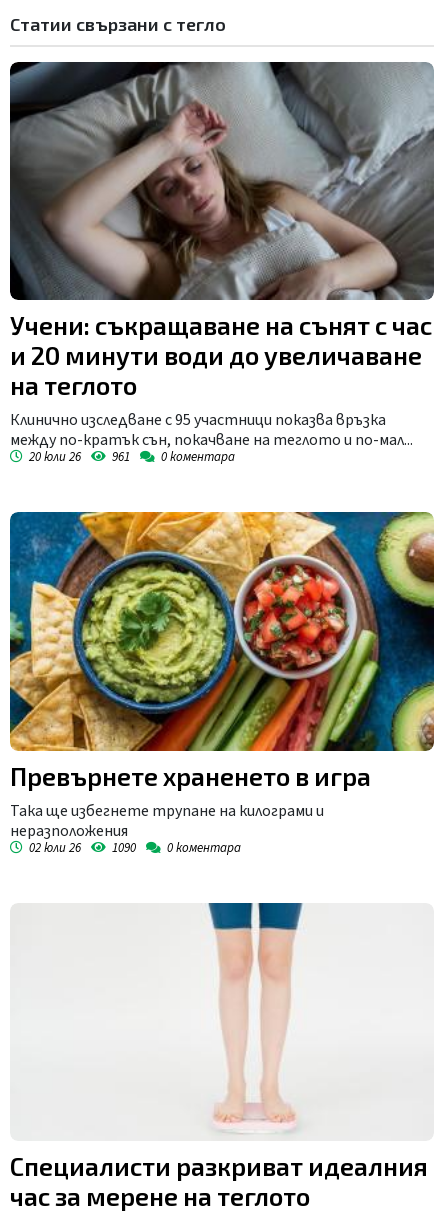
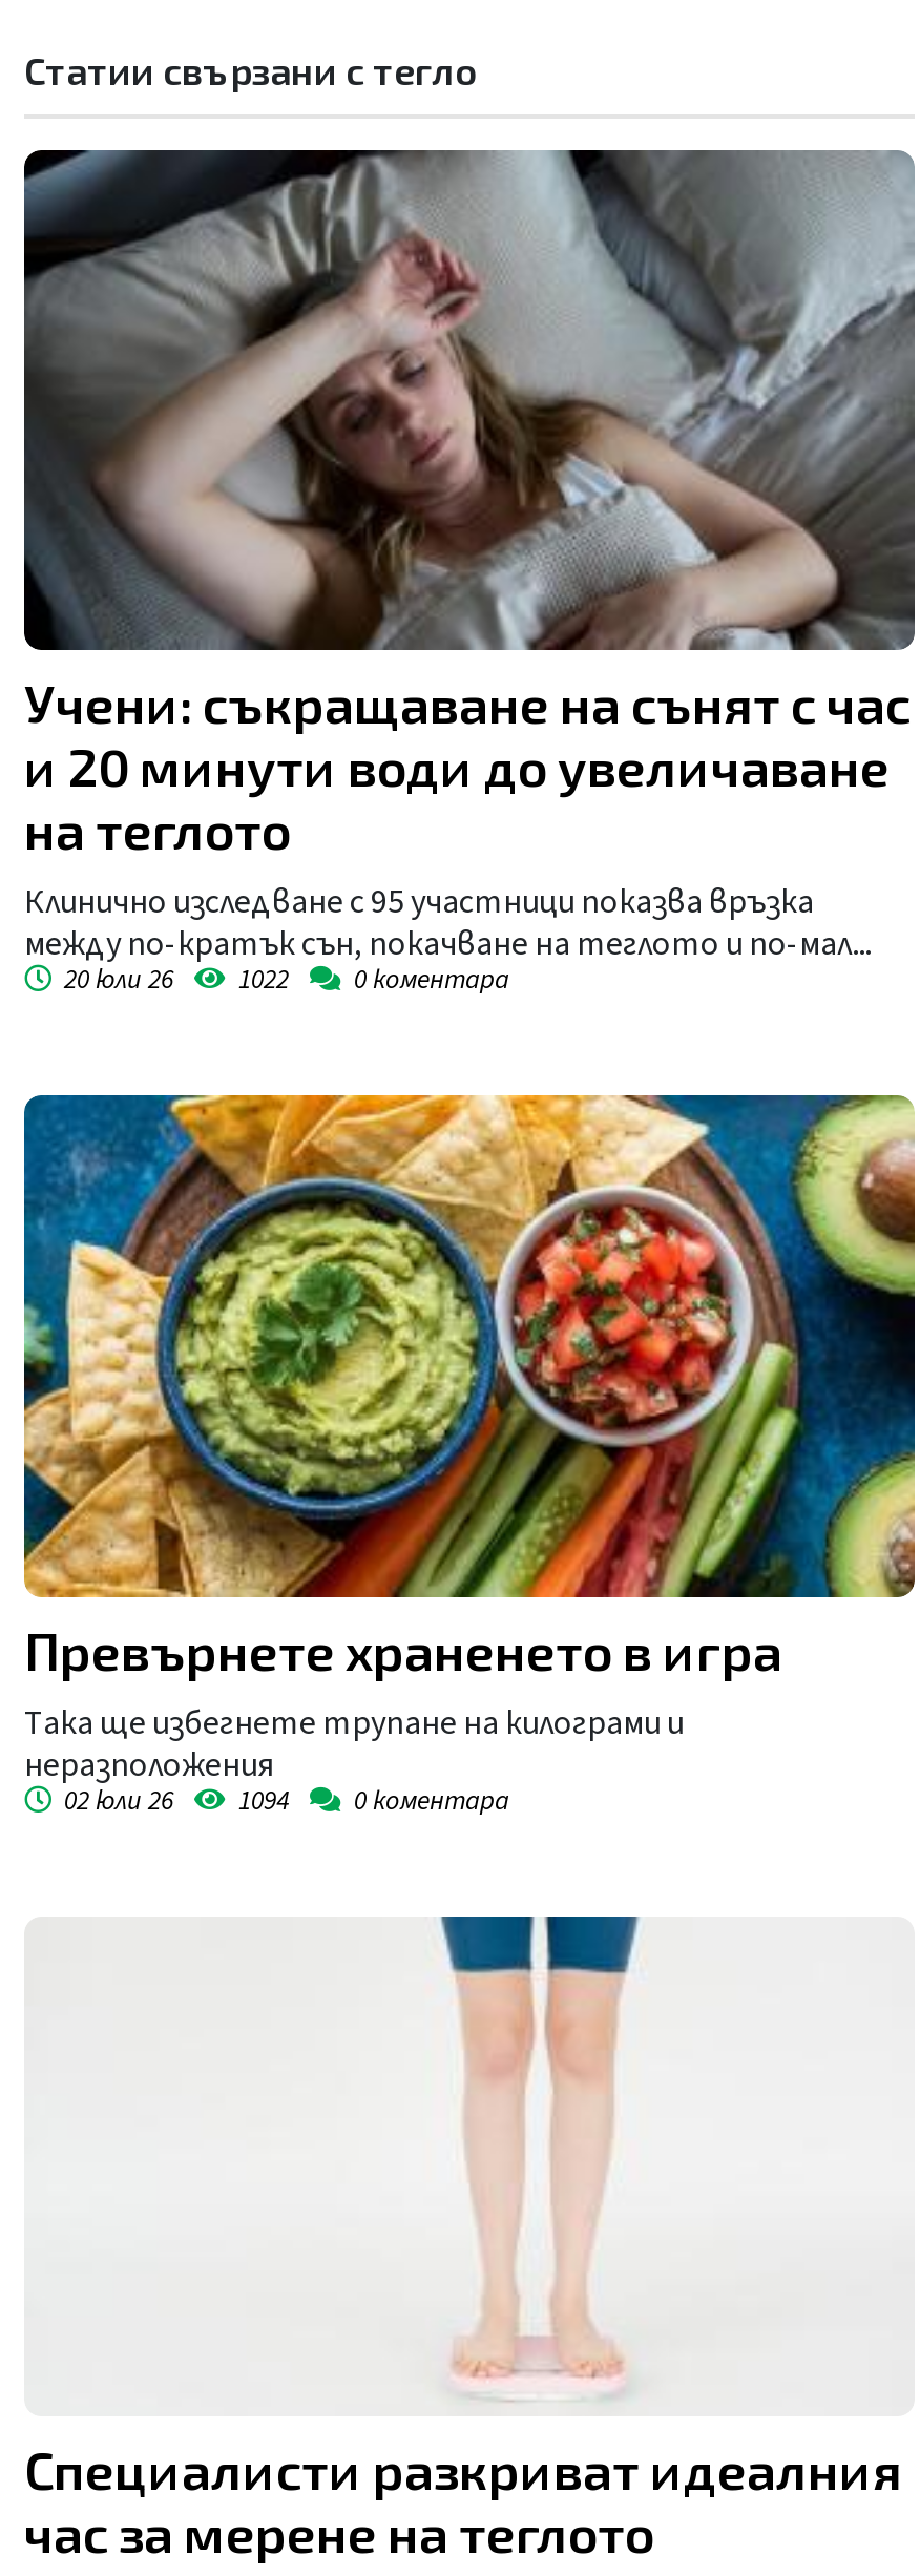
[26,448,235,466] 20 юли 26 961 0 коментара -> [58,961,509,999] 20 юли 26 1022 0 коментара
[26,839,241,857] 02 юли 26 1090 0 коментара -> [58,1781,509,1819] 02 юли 26 1094 0 коментара

